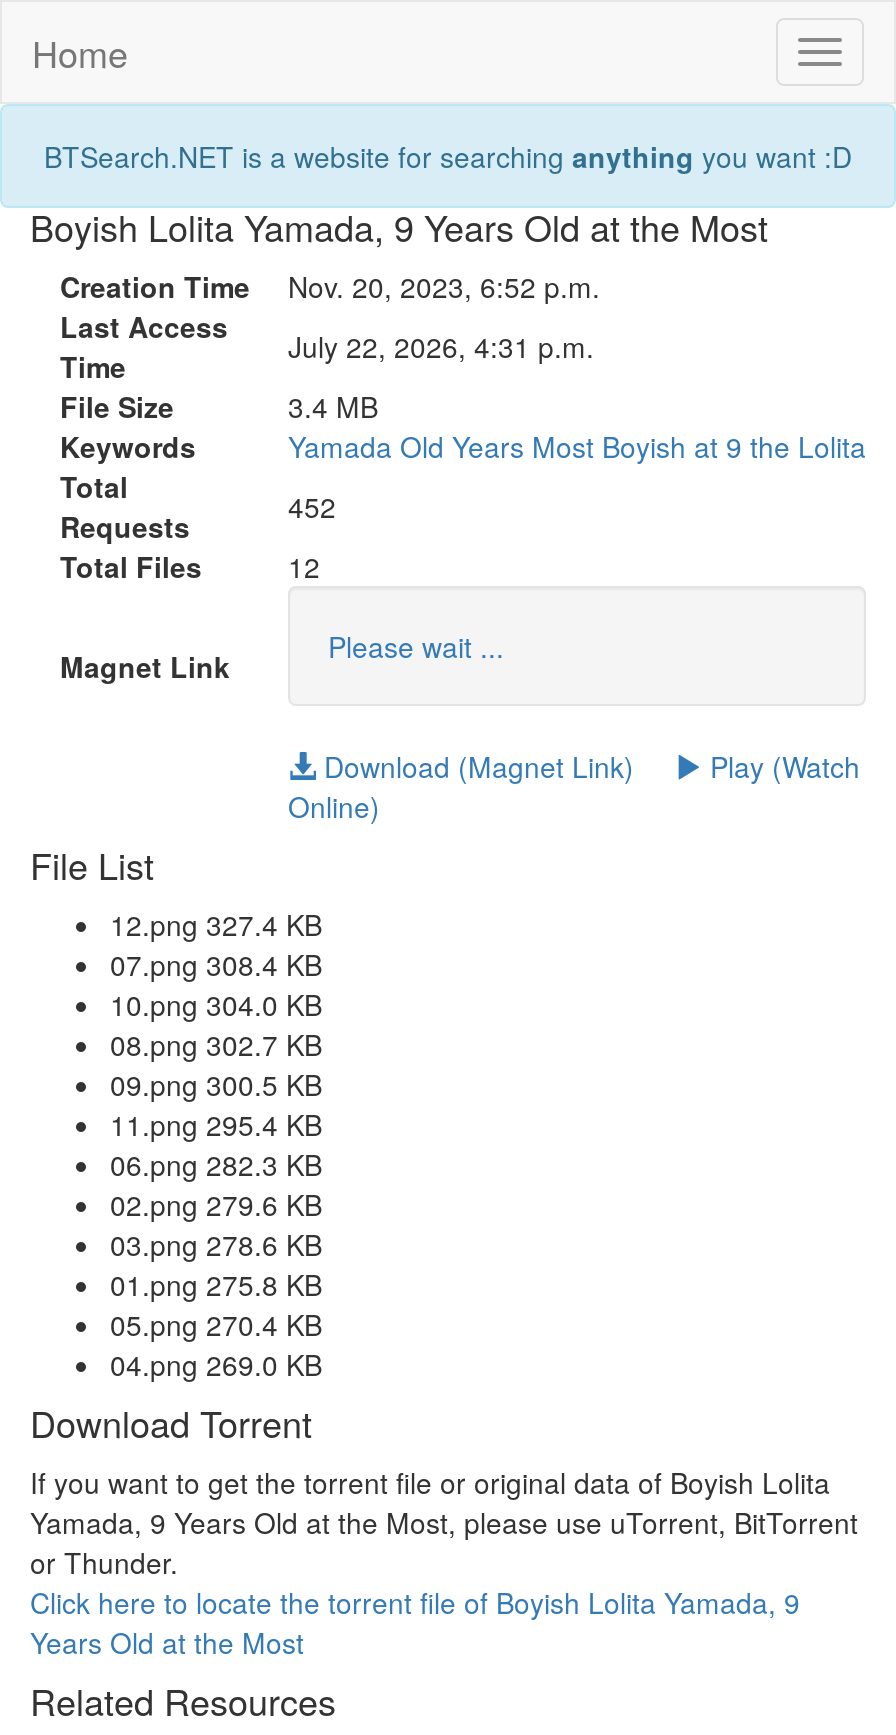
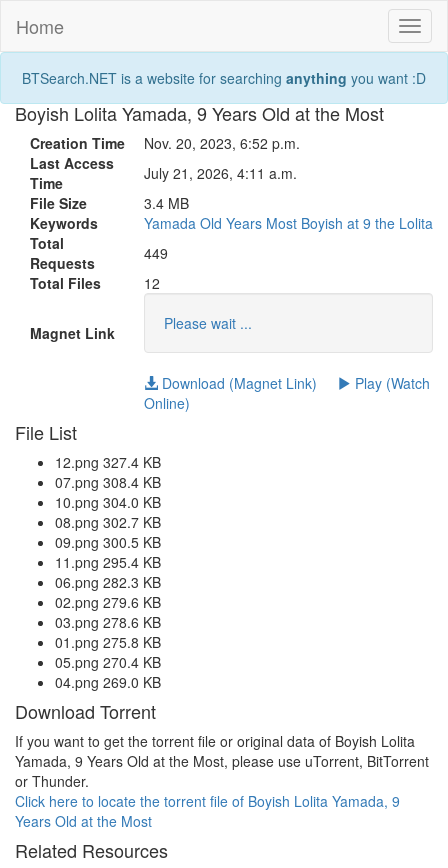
[60,306,594,366] Last Access July 22, 2026, 4:31 p.m. -> [30,153,297,183] Last Access July 21, 2026, 4:11 a.m.
[288,486,336,526] 452 -> [144,243,168,263] 449

